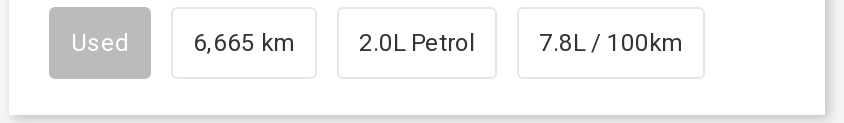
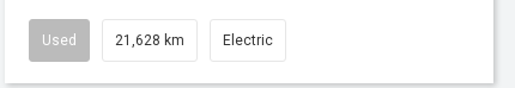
[193,29,683,57] 6,665 km | 2.0L Petrol | 7.8L / 100km -> [115,32,273,49] 21,628 km | Electric

